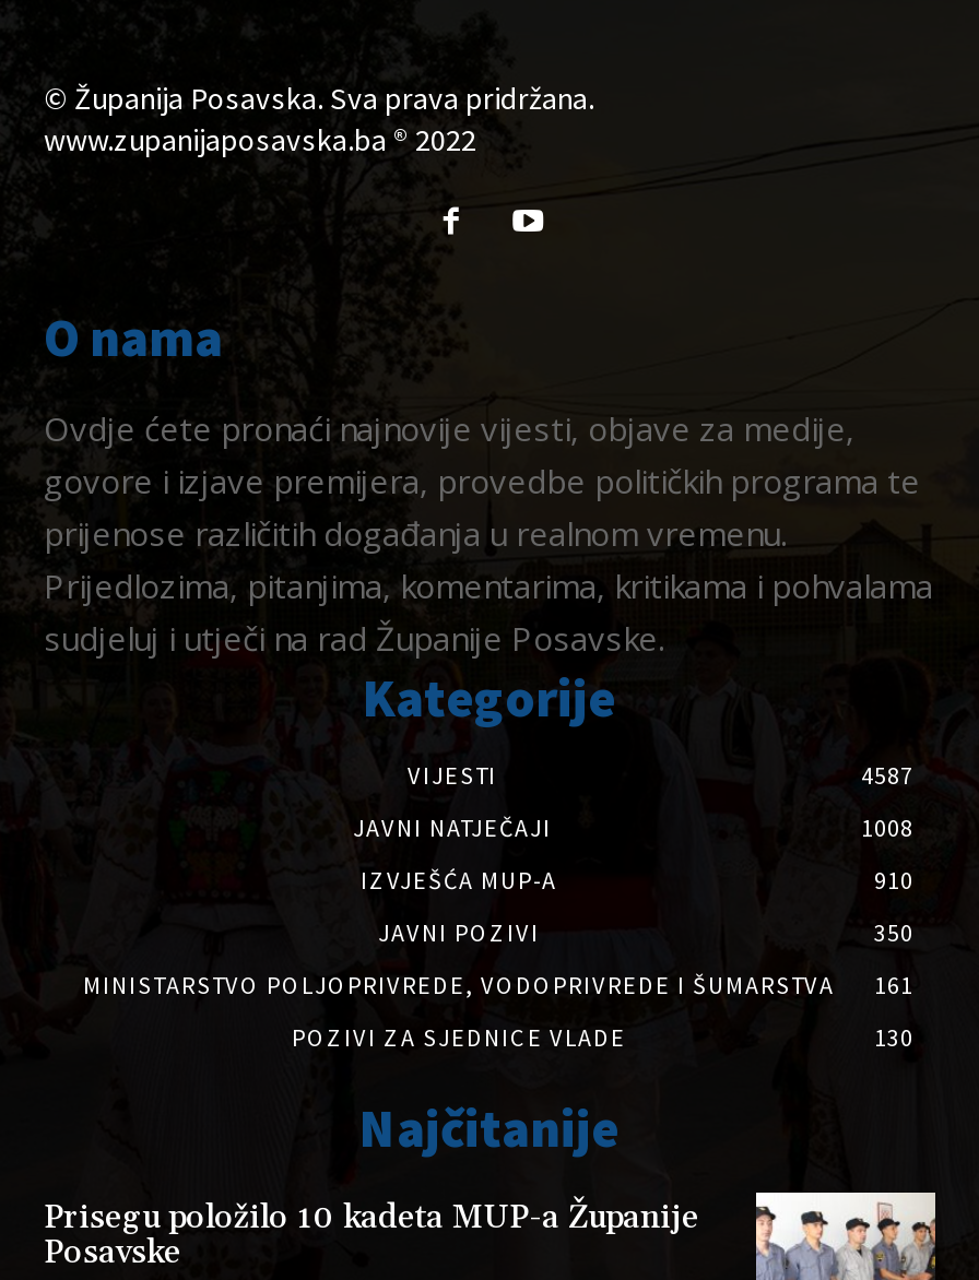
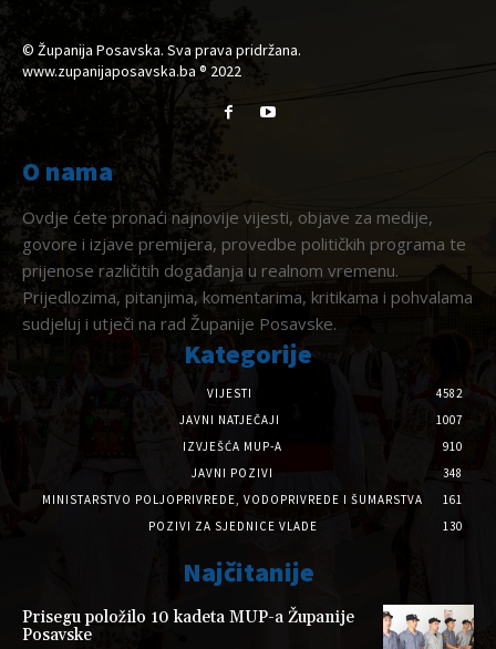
[861,761,913,791] 4587 -> [436,386,463,401] 4582
[861,813,913,844] 1008 -> [436,412,463,428] 1007
[874,918,913,949] 350 -> [443,465,463,481] 348

